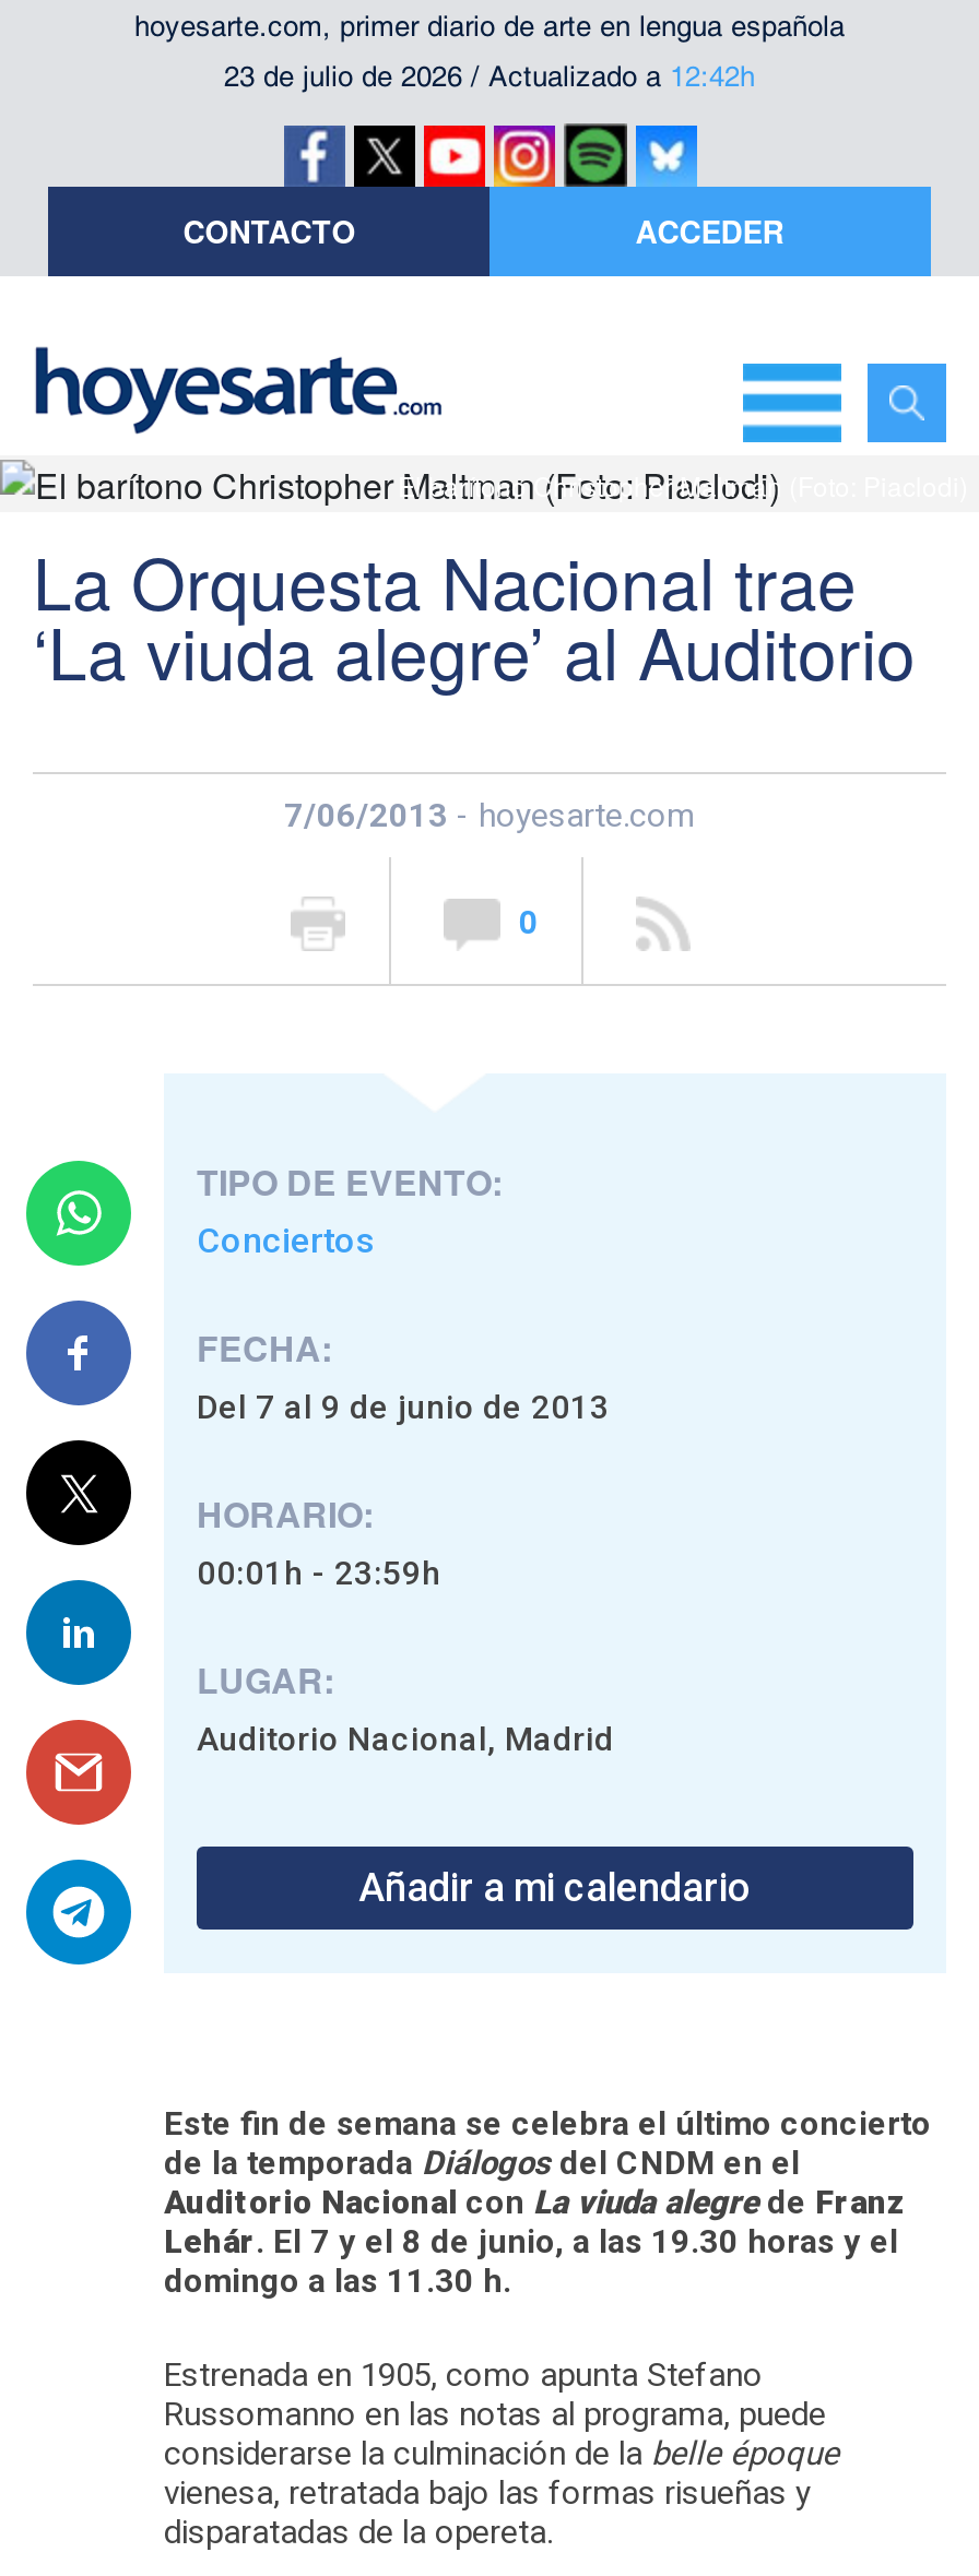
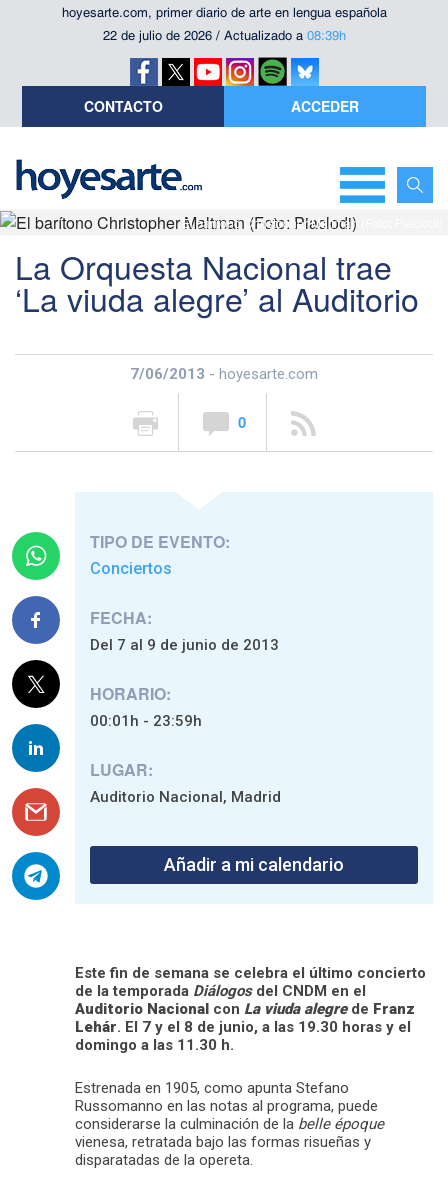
[224,60,755,93] 23 de julio de 2026 / Actualizado a 12:42h -> [102,28,345,43] 22 de julio de 2026 / Actualizado a 08:39h

